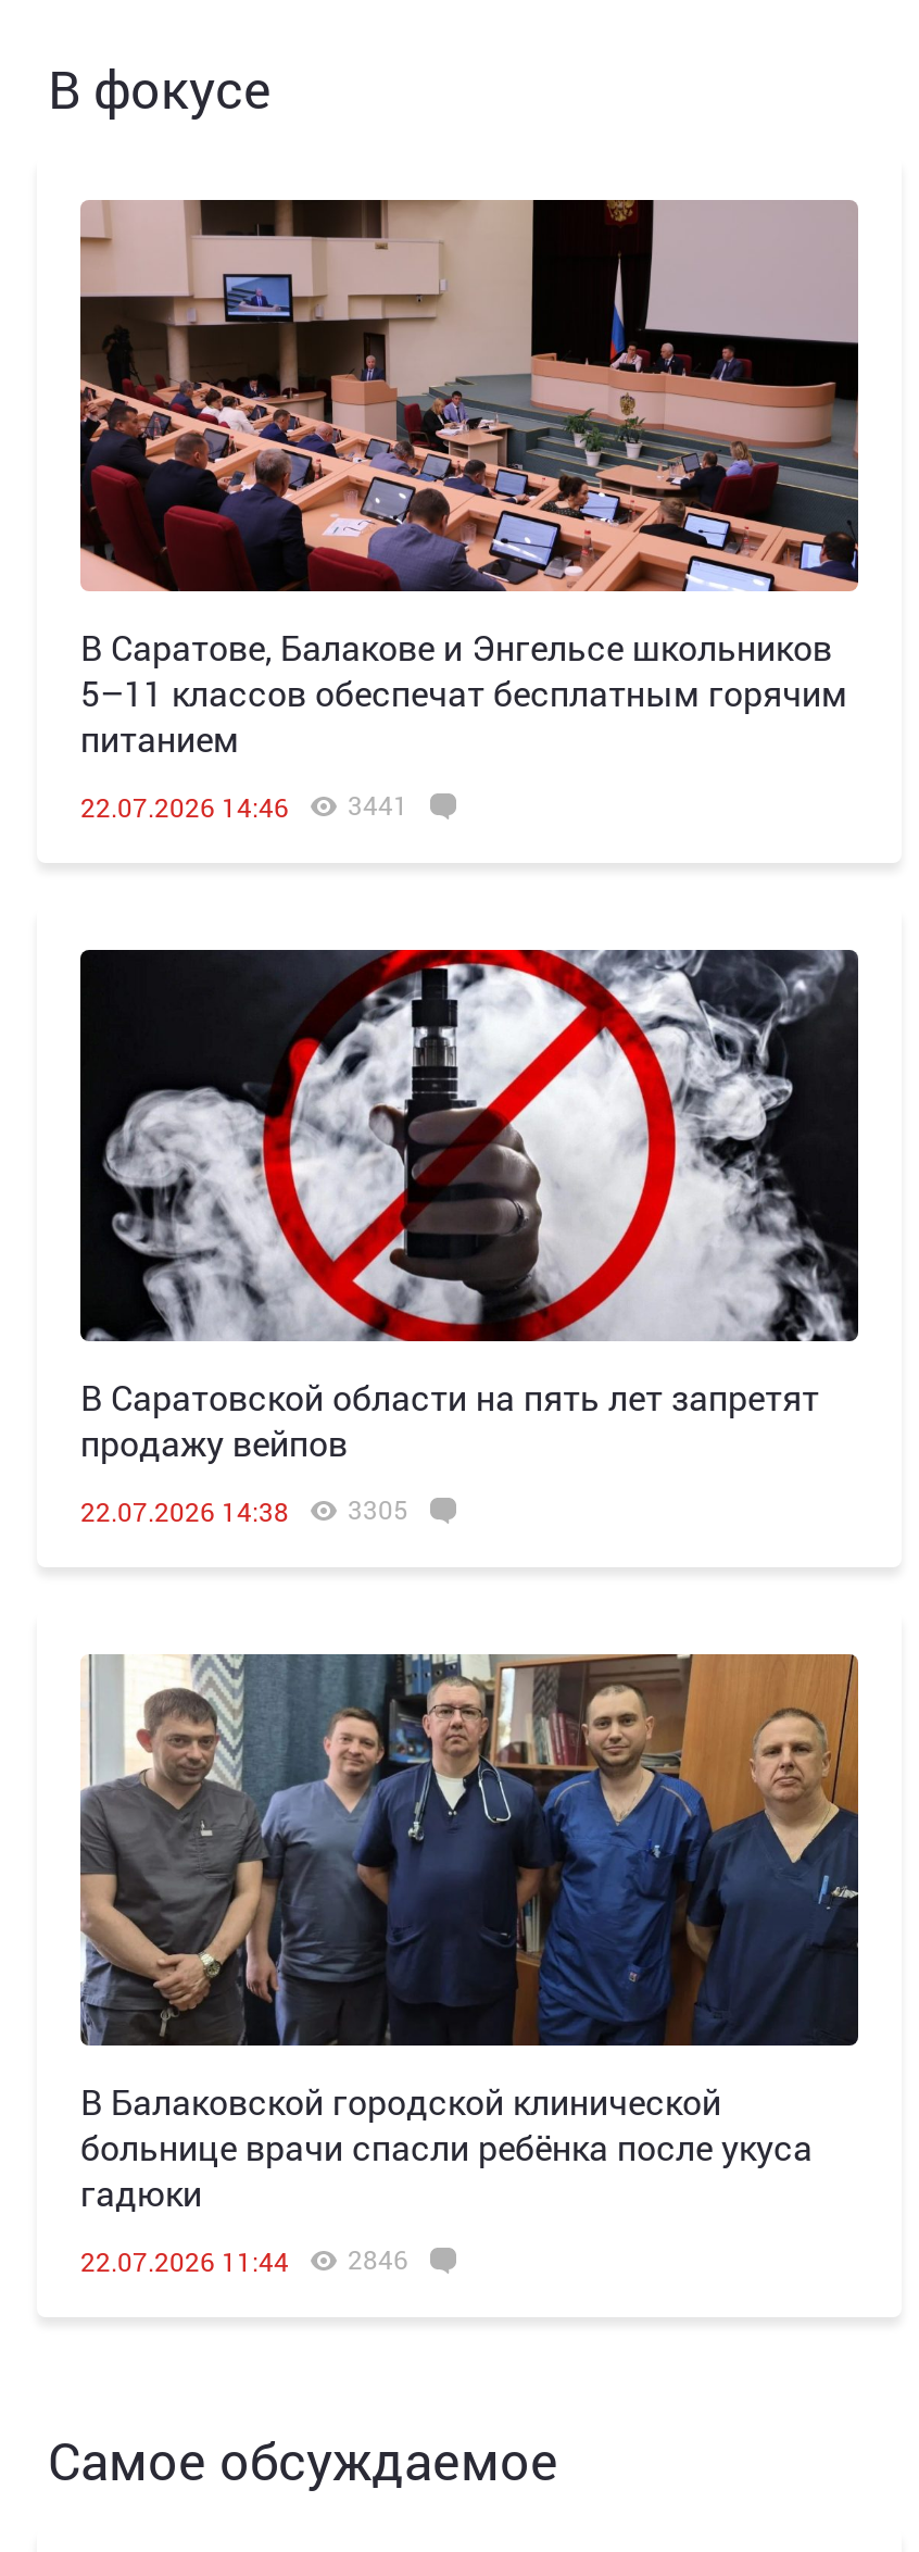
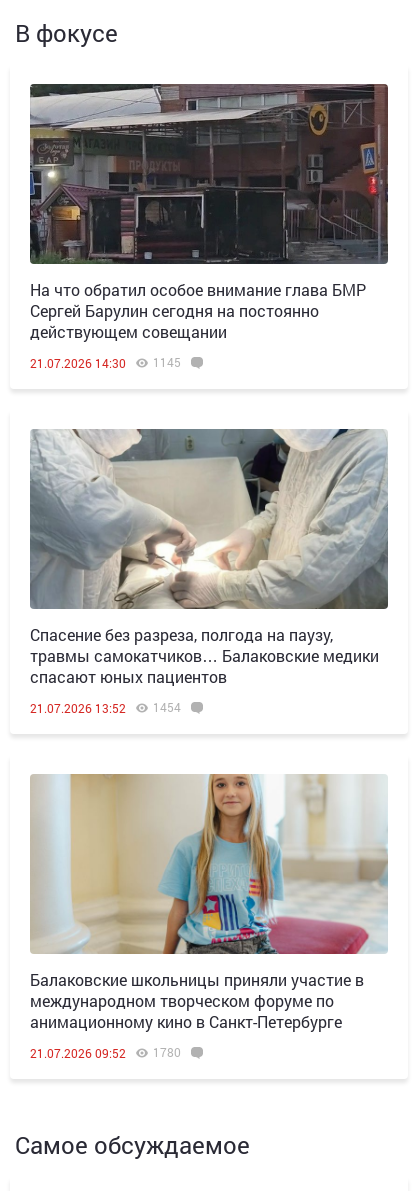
[80,198,858,761] [image] | В Саратове, Балакове и Энгельсе школьников | 5–11 классов обеспечат бесплатным горячим | питанием -> [29,83,388,342] [image] | На что обратил особое внимание глава БМР | Сергей Барулин сегодня на постоянно | действующем совещании
[80,788,408,825] 22.07.2026 14:46 | 3441 -> [30,354,181,371] 21.07.2026 14:30 | 1145
[78,948,858,1466] [image] | В Саратовской области на пять лет запретят | продажу вейпов -> [29,428,389,687] [image] | Спасение без разреза, полгода на паузу, | травмы самокатчиков… Балаковские медики | спасают юных пациентов
[80,1492,408,1529] 22.07.2026 14:38 | 3305 -> [30,699,181,716] 21.07.2026 13:52 | 1454
[80,1652,860,2216] [image] | В Балаковской городской клинической | больнице врачи спасли ребёнка после укуса | гадюки -> [30,773,388,1032] [image] | Балаковские школьницы приняли участие в | международном творческом форуме по | анимационному кино в Санкт-Петербурге
[80,2242,408,2279] 22.07.2026 11:44 | 2846 -> [30,1044,181,1061] 21.07.2026 09:52 | 1780

